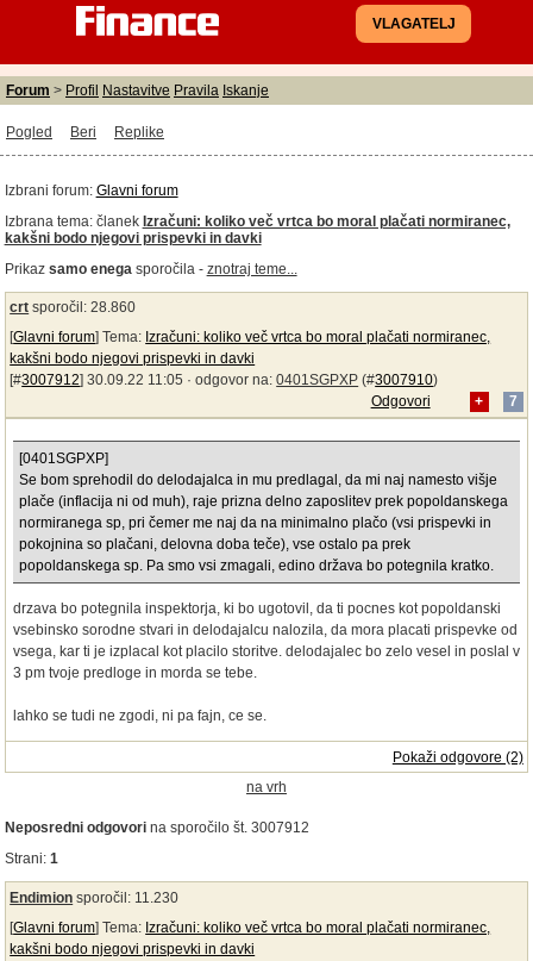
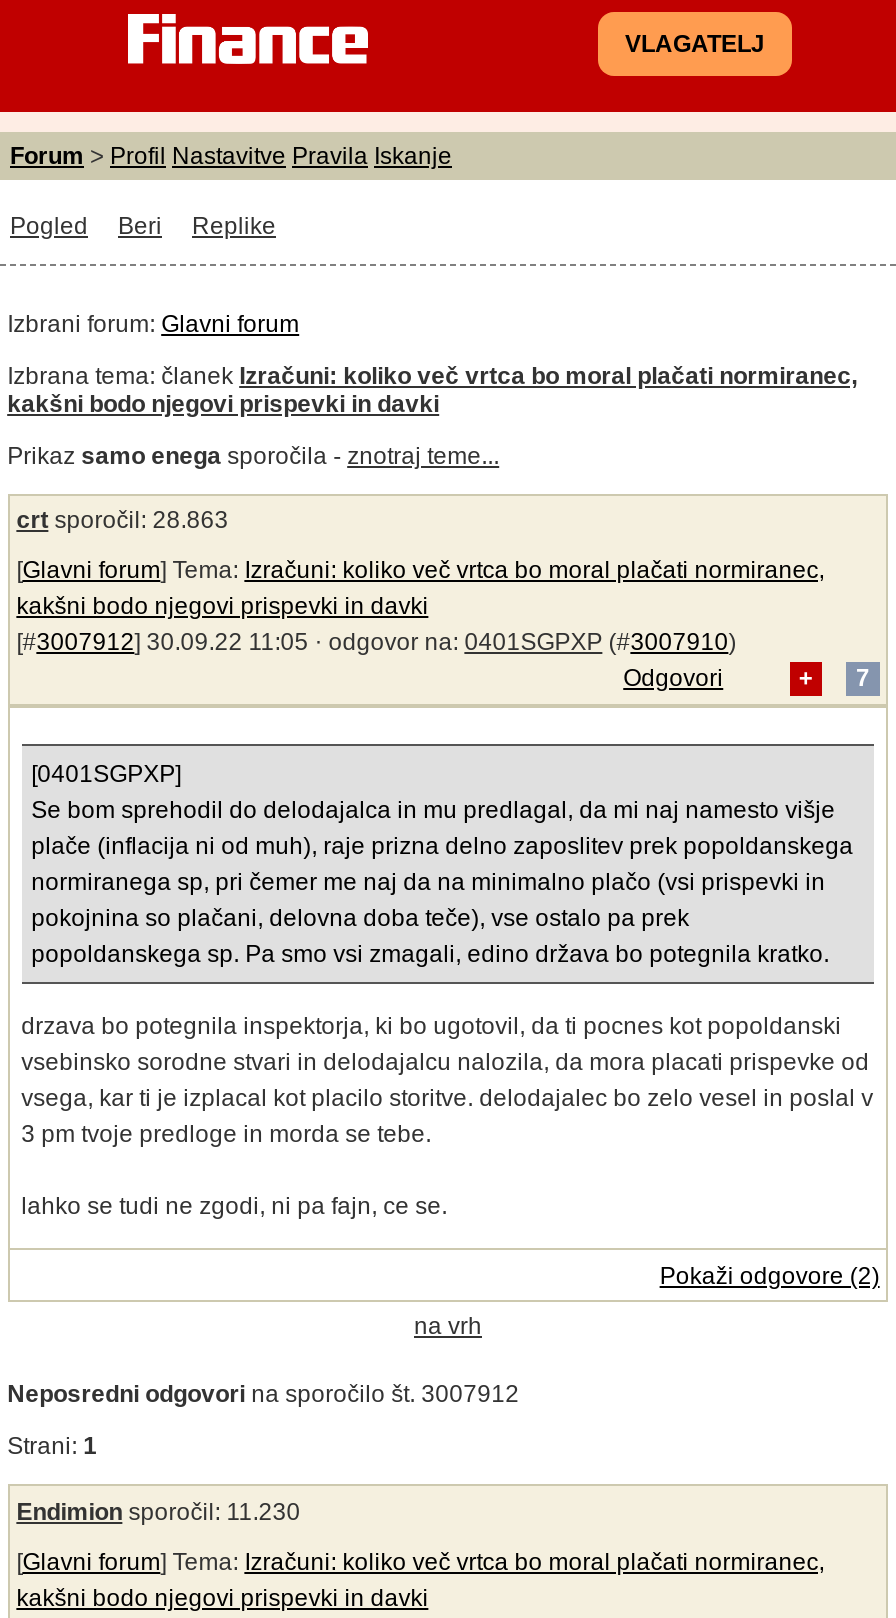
[10,299,136,316] crt sporočil: 28.860 -> [16,506,228,534] crt sporočil: 28.863

